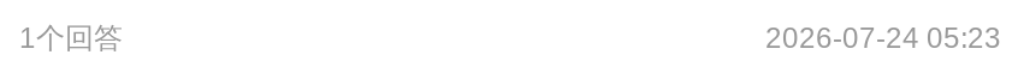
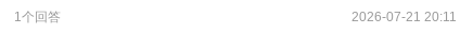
[765,22,1001,55] 2026-07-24 05:23 -> [351,10,457,24] 2026-07-21 20:11

